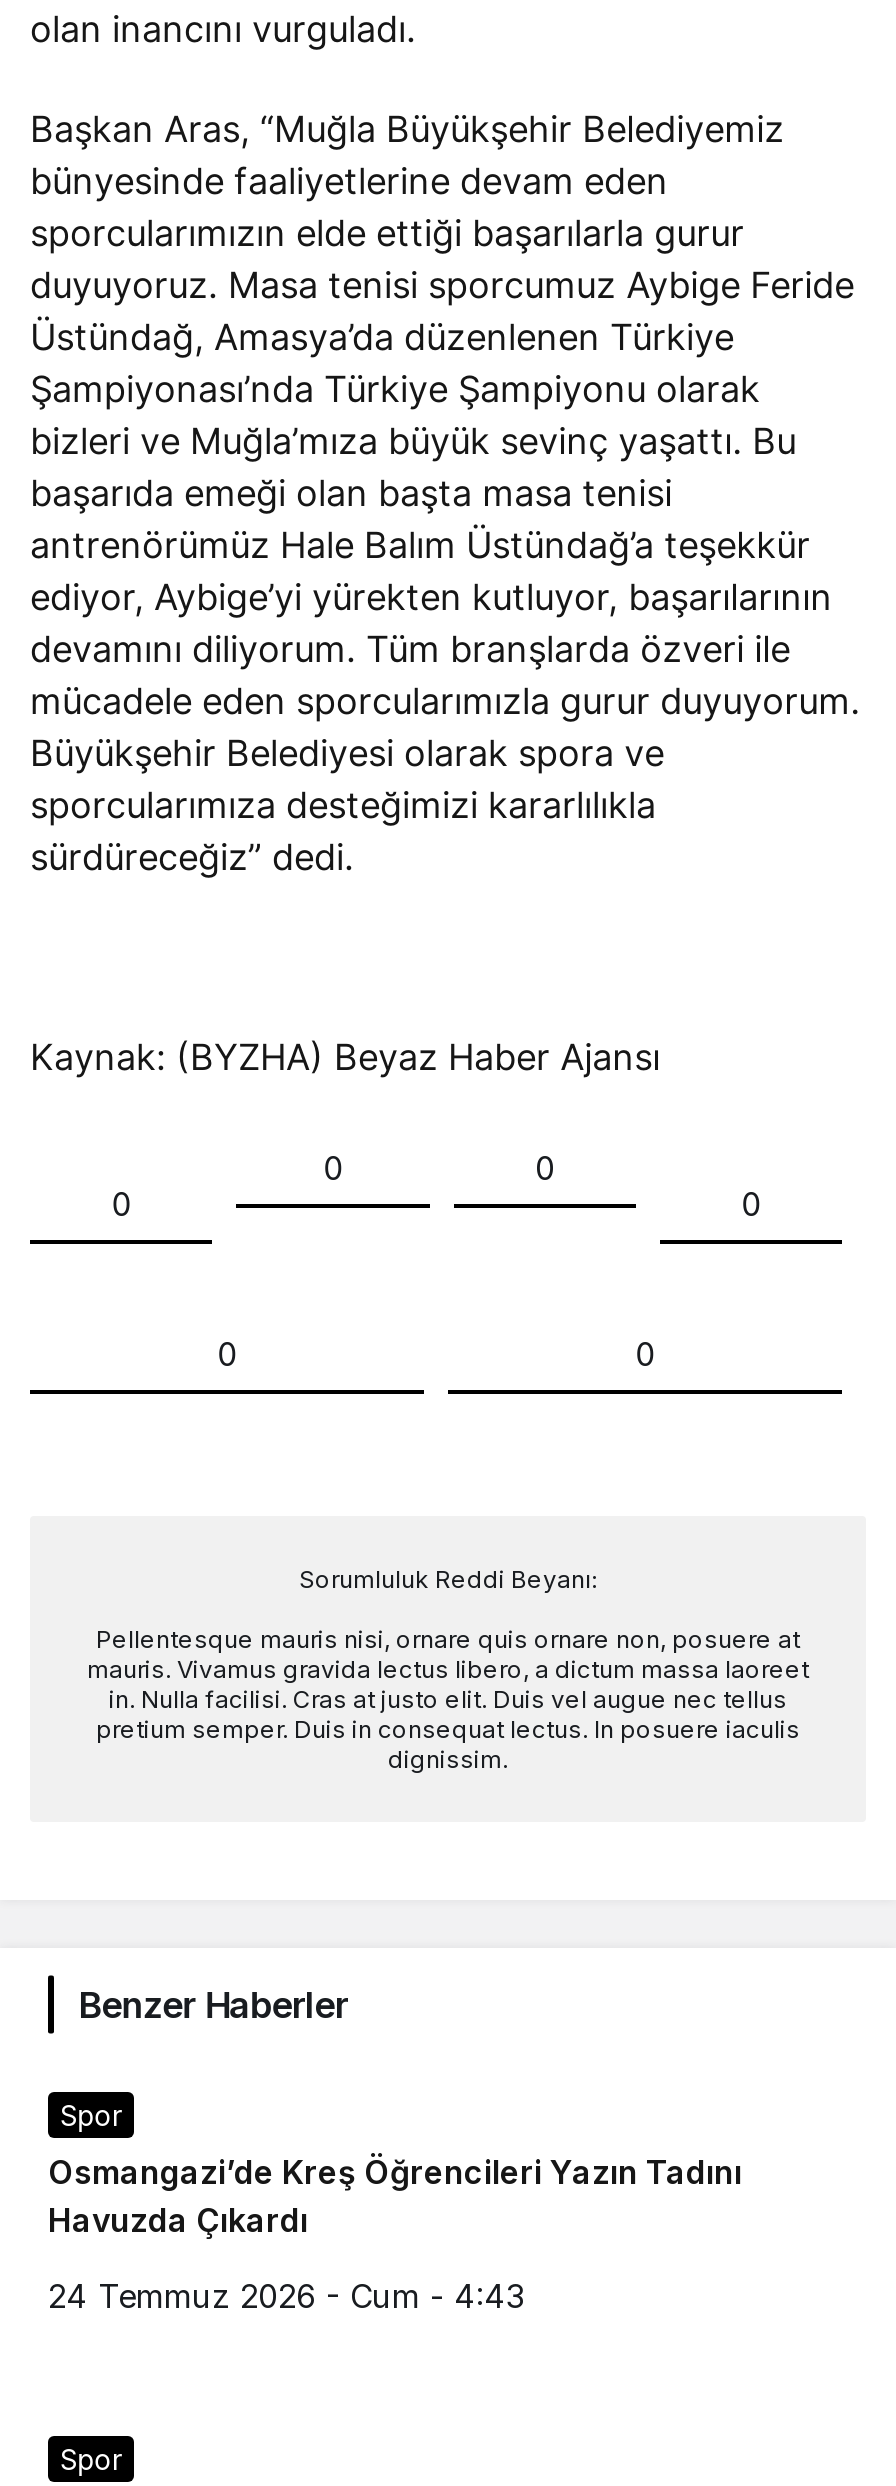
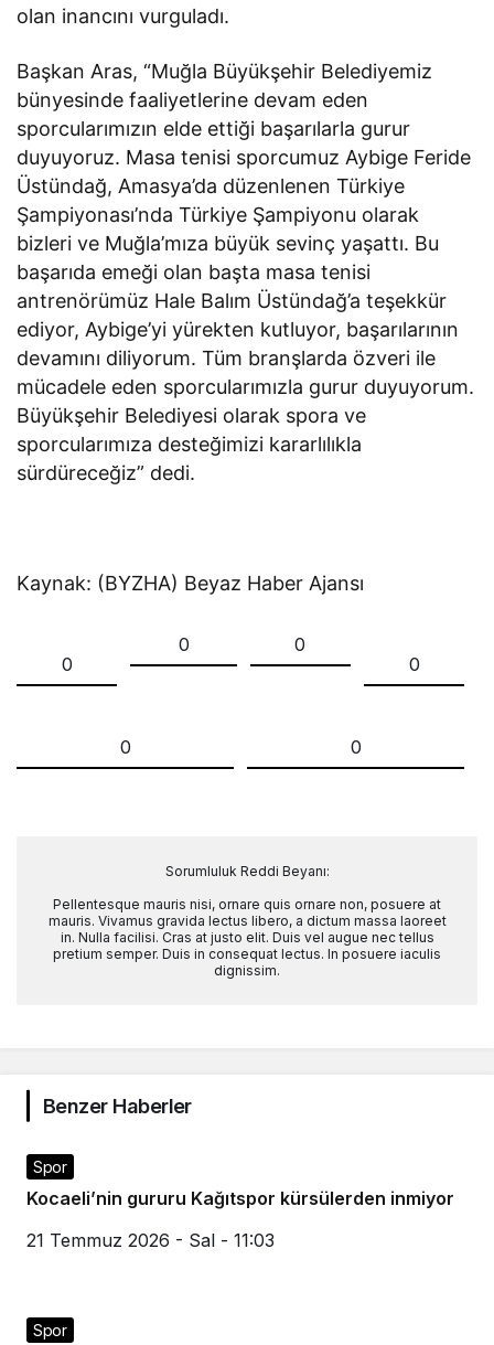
[48,2151,742,2239] Osmangazi’de Kreş Öğrencileri Yazın Tadını | Havuzda Çıkardı -> [26,1187,454,1209] Kocaeli’nin gururu Kağıtspor kürsülerden inmiyor
[48,2275,524,2315] 24 Temmuz 2026 - Cum - 4:43 -> [26,1229,275,1251] 21 Temmuz 2026 - Sal - 11:03

